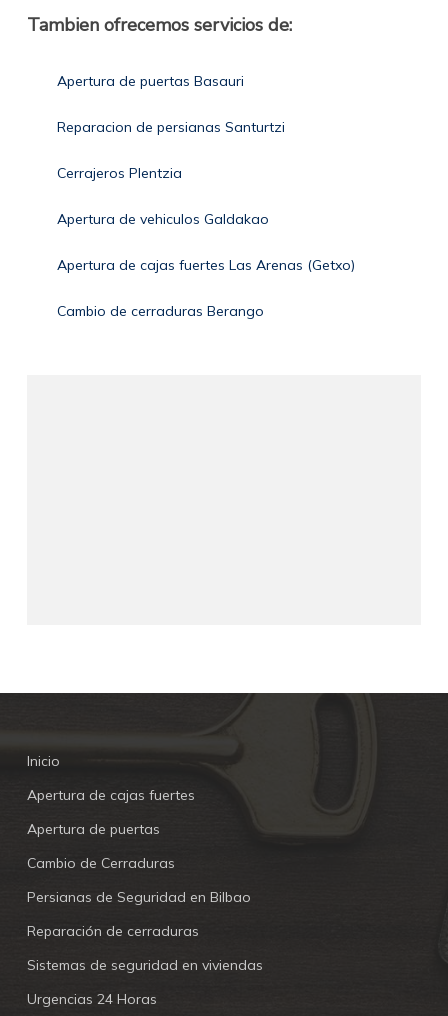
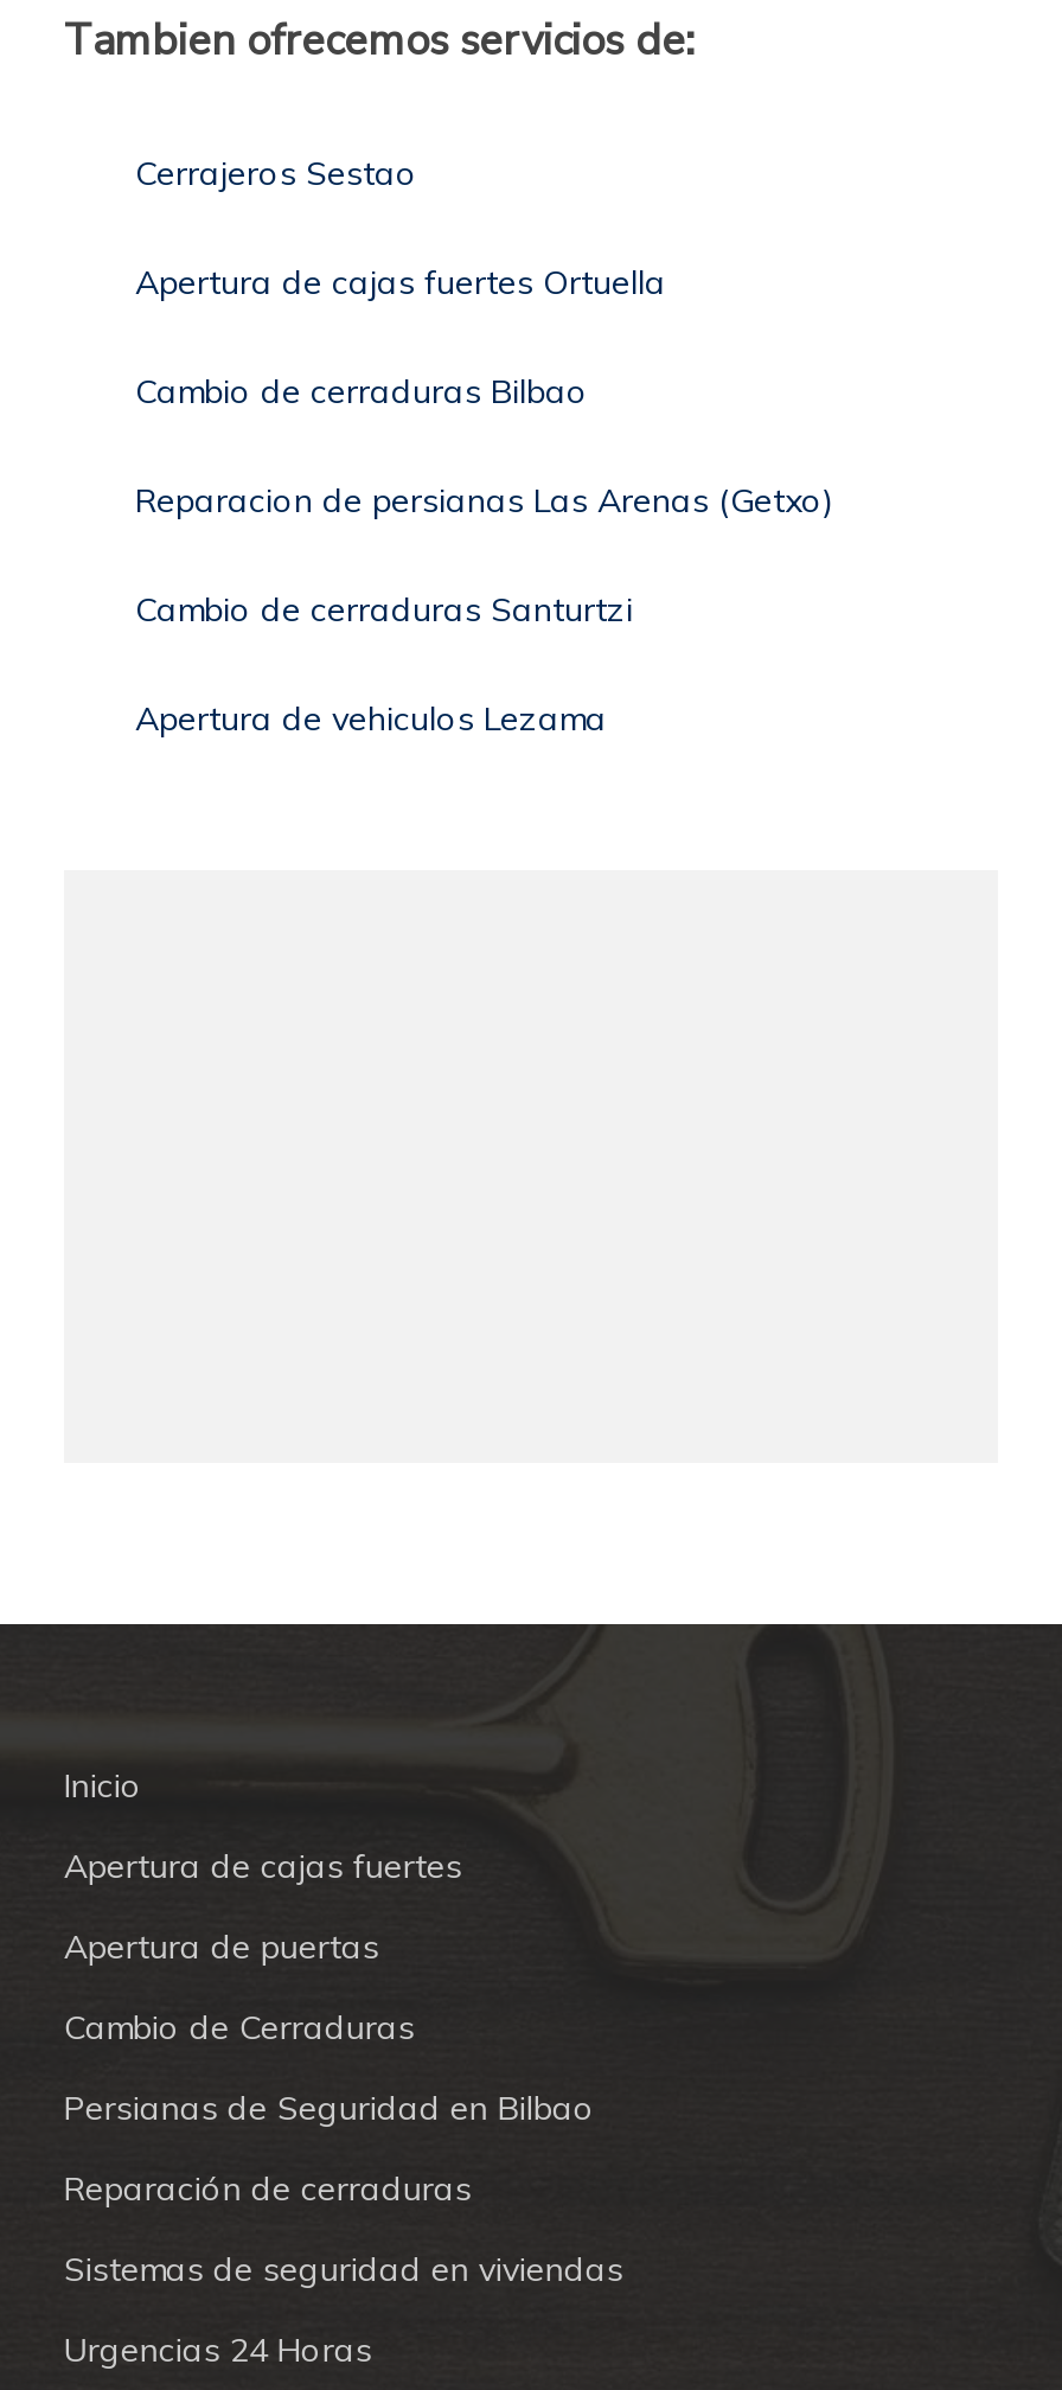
[57,72,244,90] Apertura de puertas Basauri -> [135,151,417,194] Cerrajeros Sestao
[57,118,285,136] Reparacion de persianas Santurtzi -> [135,260,666,303] Apertura de cajas fuertes Ortuella
[57,164,182,182] Cerrajeros Plentzia -> [135,369,588,412] Cambio de cerraduras Bilbao
[57,210,269,228] Apertura de vehiculos Galdakao -> [135,478,832,521] Reparacion de persianas Las Arenas (Getxo)
[57,256,355,274] Apertura de cajas fuertes Las Arenas (Getxo) -> [135,588,633,630] Cambio de cerraduras Santurtzi
[57,302,264,320] Cambio de cerraduras Berango -> [135,697,607,739] Apertura de vehiculos Lezama

